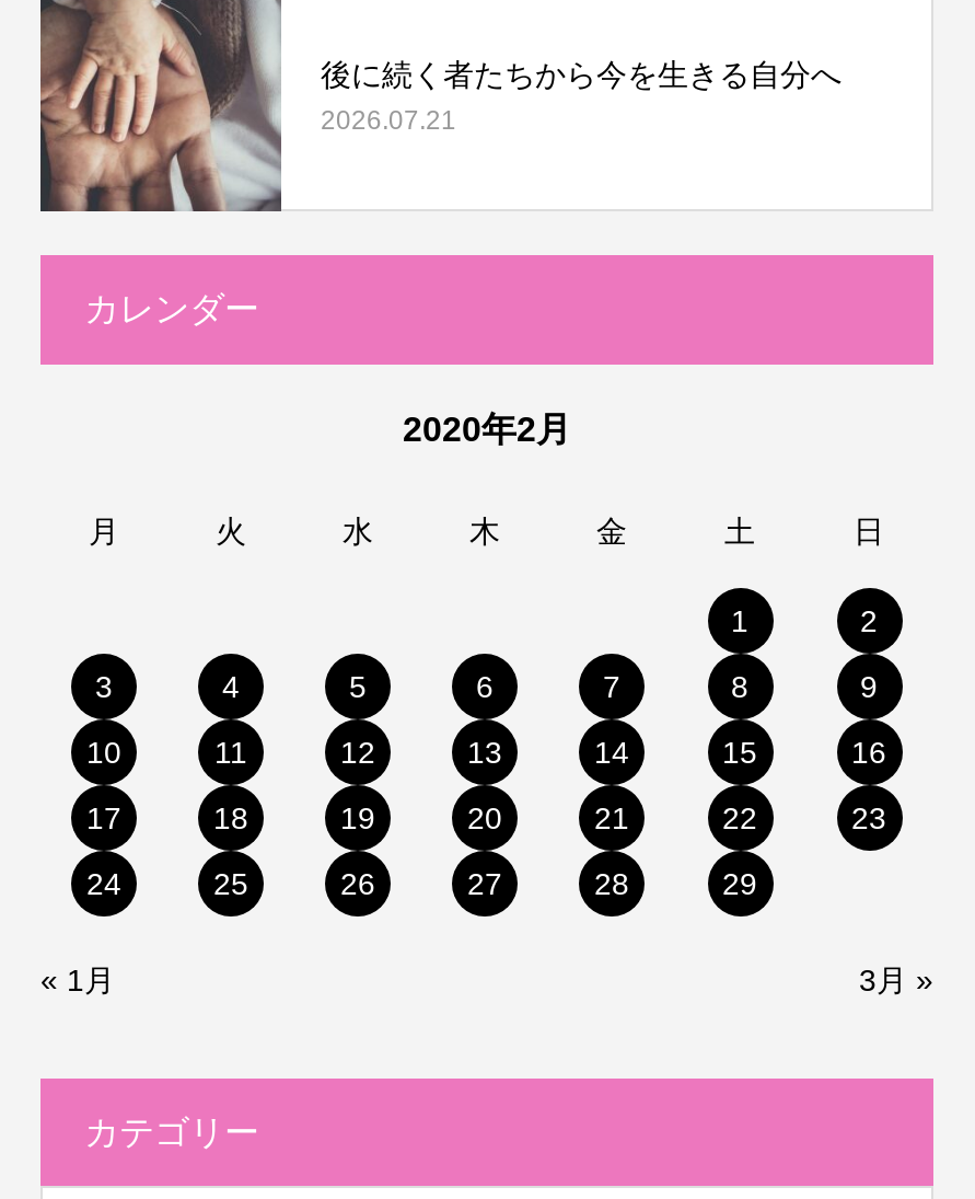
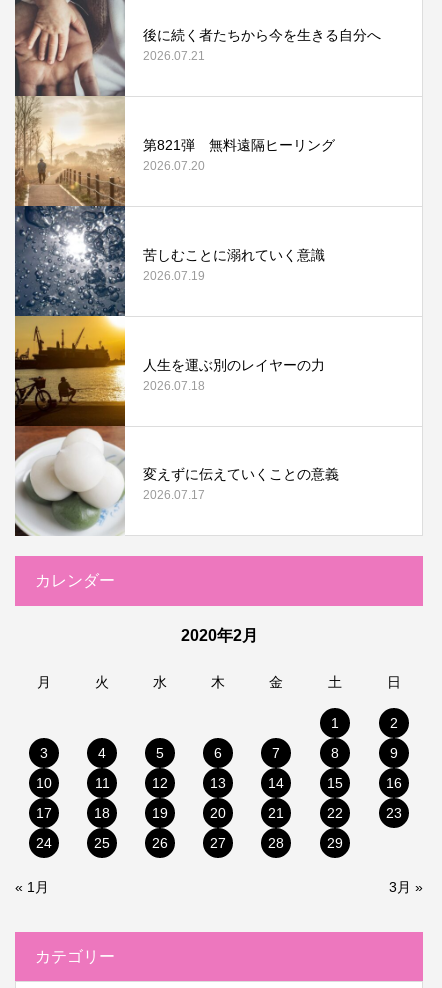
none -> [14,96,335,536] [image] | 第821弾 無料遠隔ヒーリング | 2026.07.20
none -> [143,246,325,282] 苦しむことに溺れていく意識 | 2026.07.19
none -> [143,356,325,392] 人生を運ぶ別のレイヤーの力 | 2026.07.18
none -> [143,465,339,501] 変えずに伝えていくことの意義 | 2026.07.17

